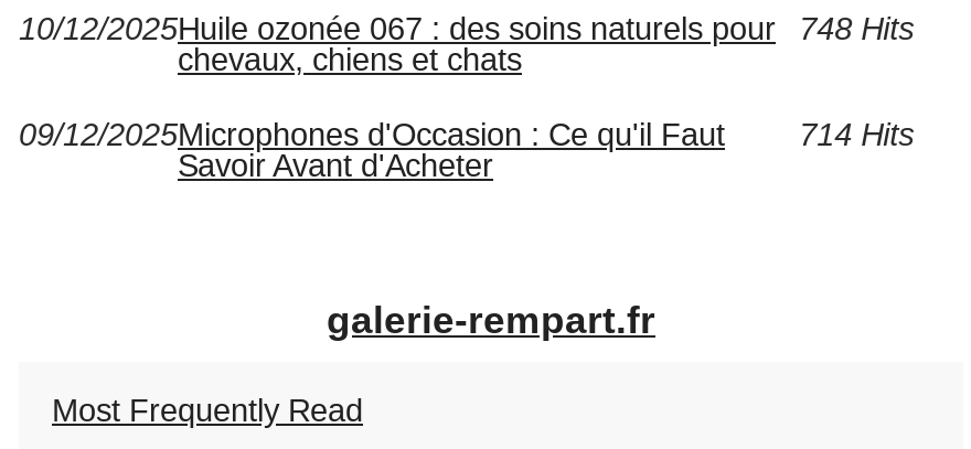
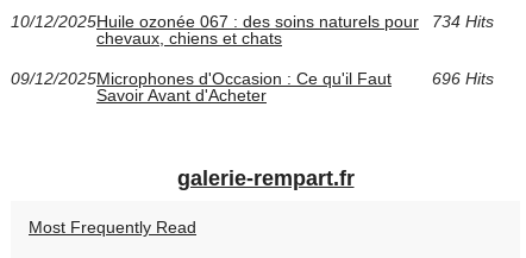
[19,12,914,47] 10/12/2025Huile ozonée 067 : des soins naturels pour 748 Hits -> [11,12,493,31] 10/12/2025Huile ozonée 067 : des soins naturels pour 734 Hits
[799,118,914,153] 714 Hits -> [432,69,493,88] 696 Hits

